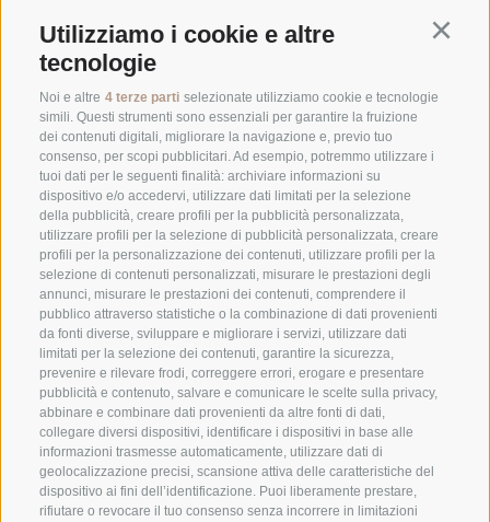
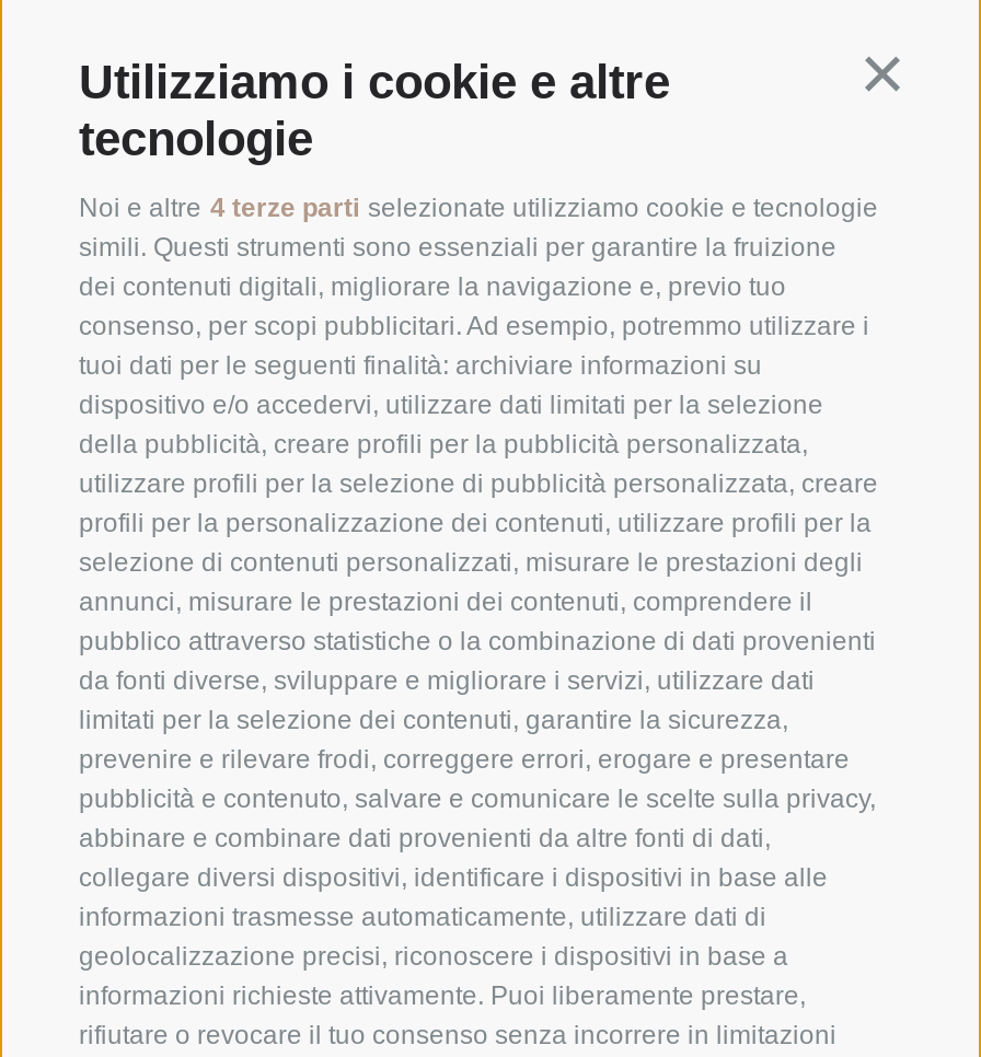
[39,464,434,499] geolocalizzazione precisi, scansione attiva delle caratteristiche del | dispositivo ai fini dell’identificazione. Puoi liberamente prestare, -> [79,942,806,1012] geolocalizzazione precisi, riconoscere i dispositivi in base a | informazioni richieste attivamente. Puoi liberamente prestare,

